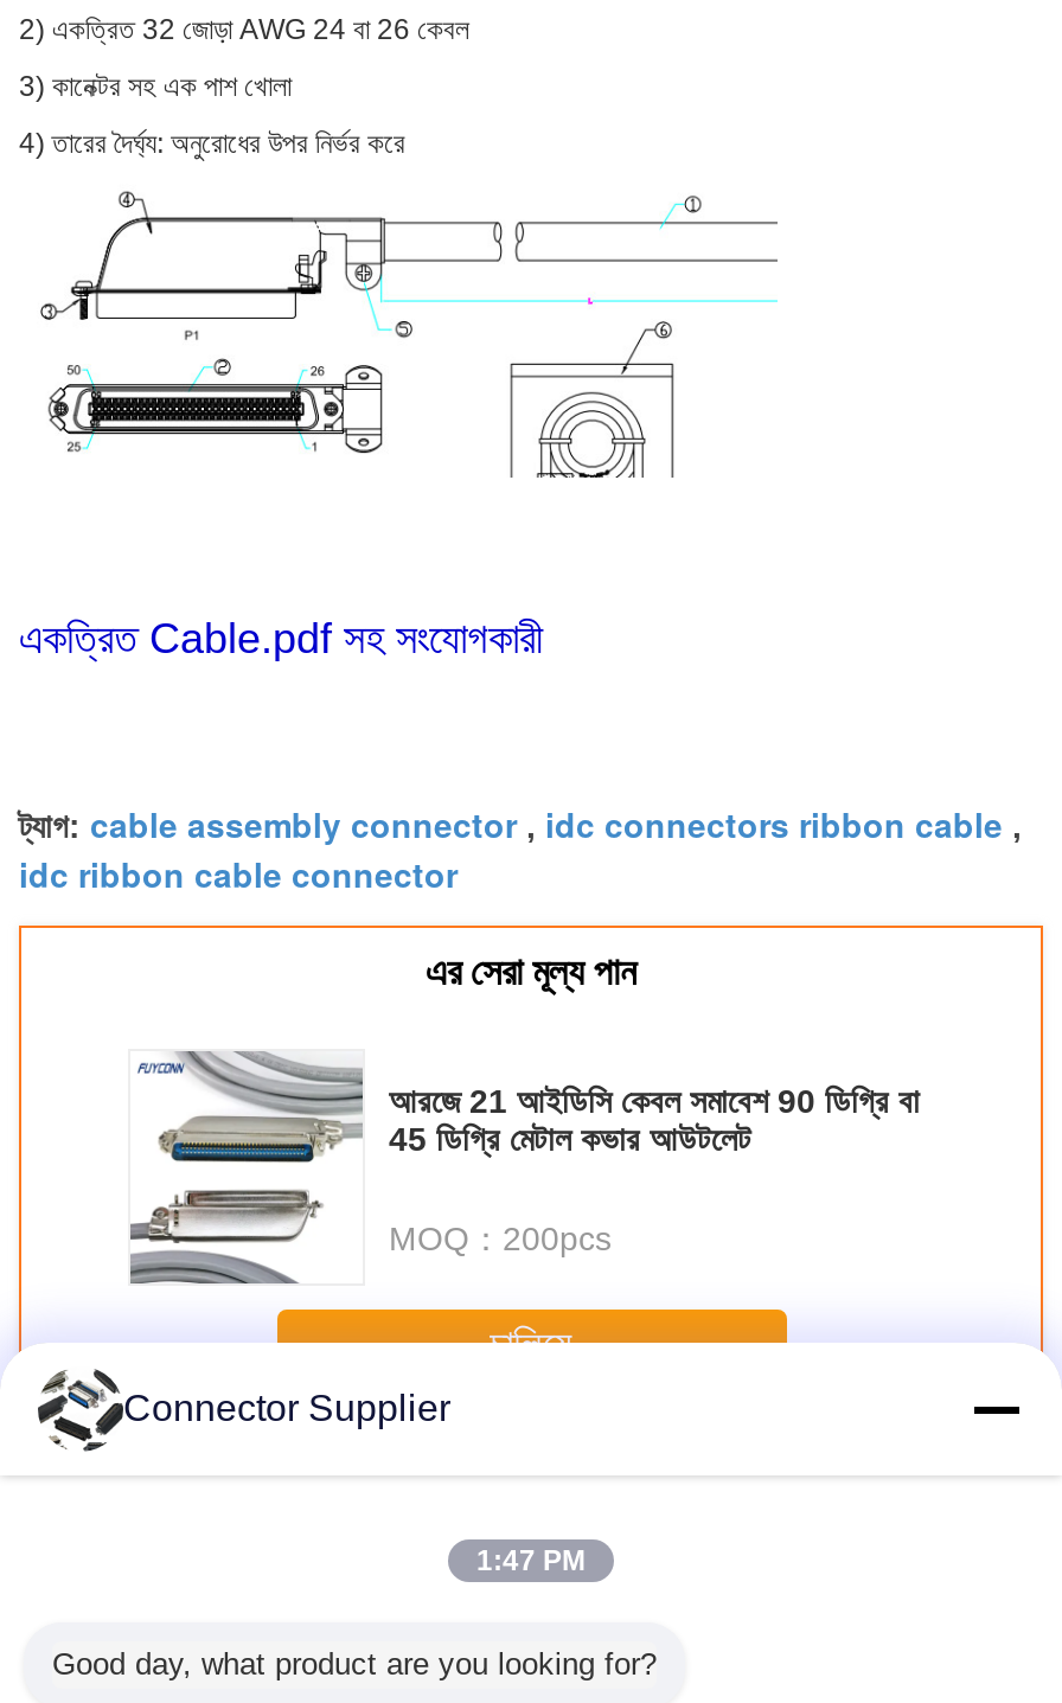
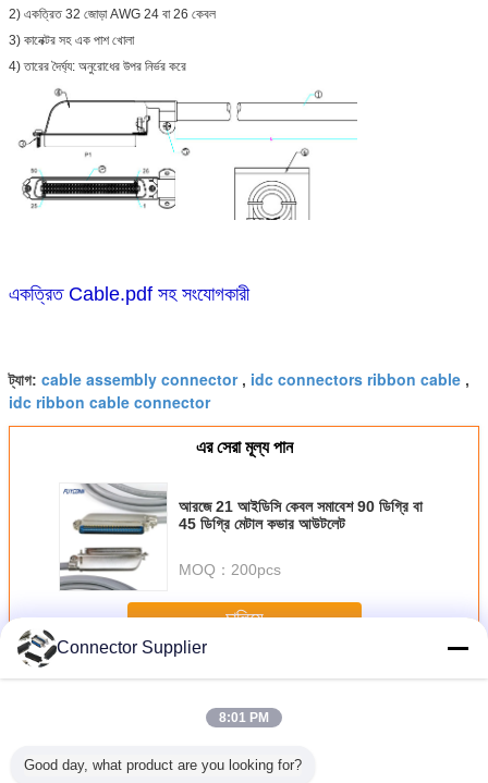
[476,1544,586,1577] 1:47 PM -> [219,710,269,725] 8:01 PM

